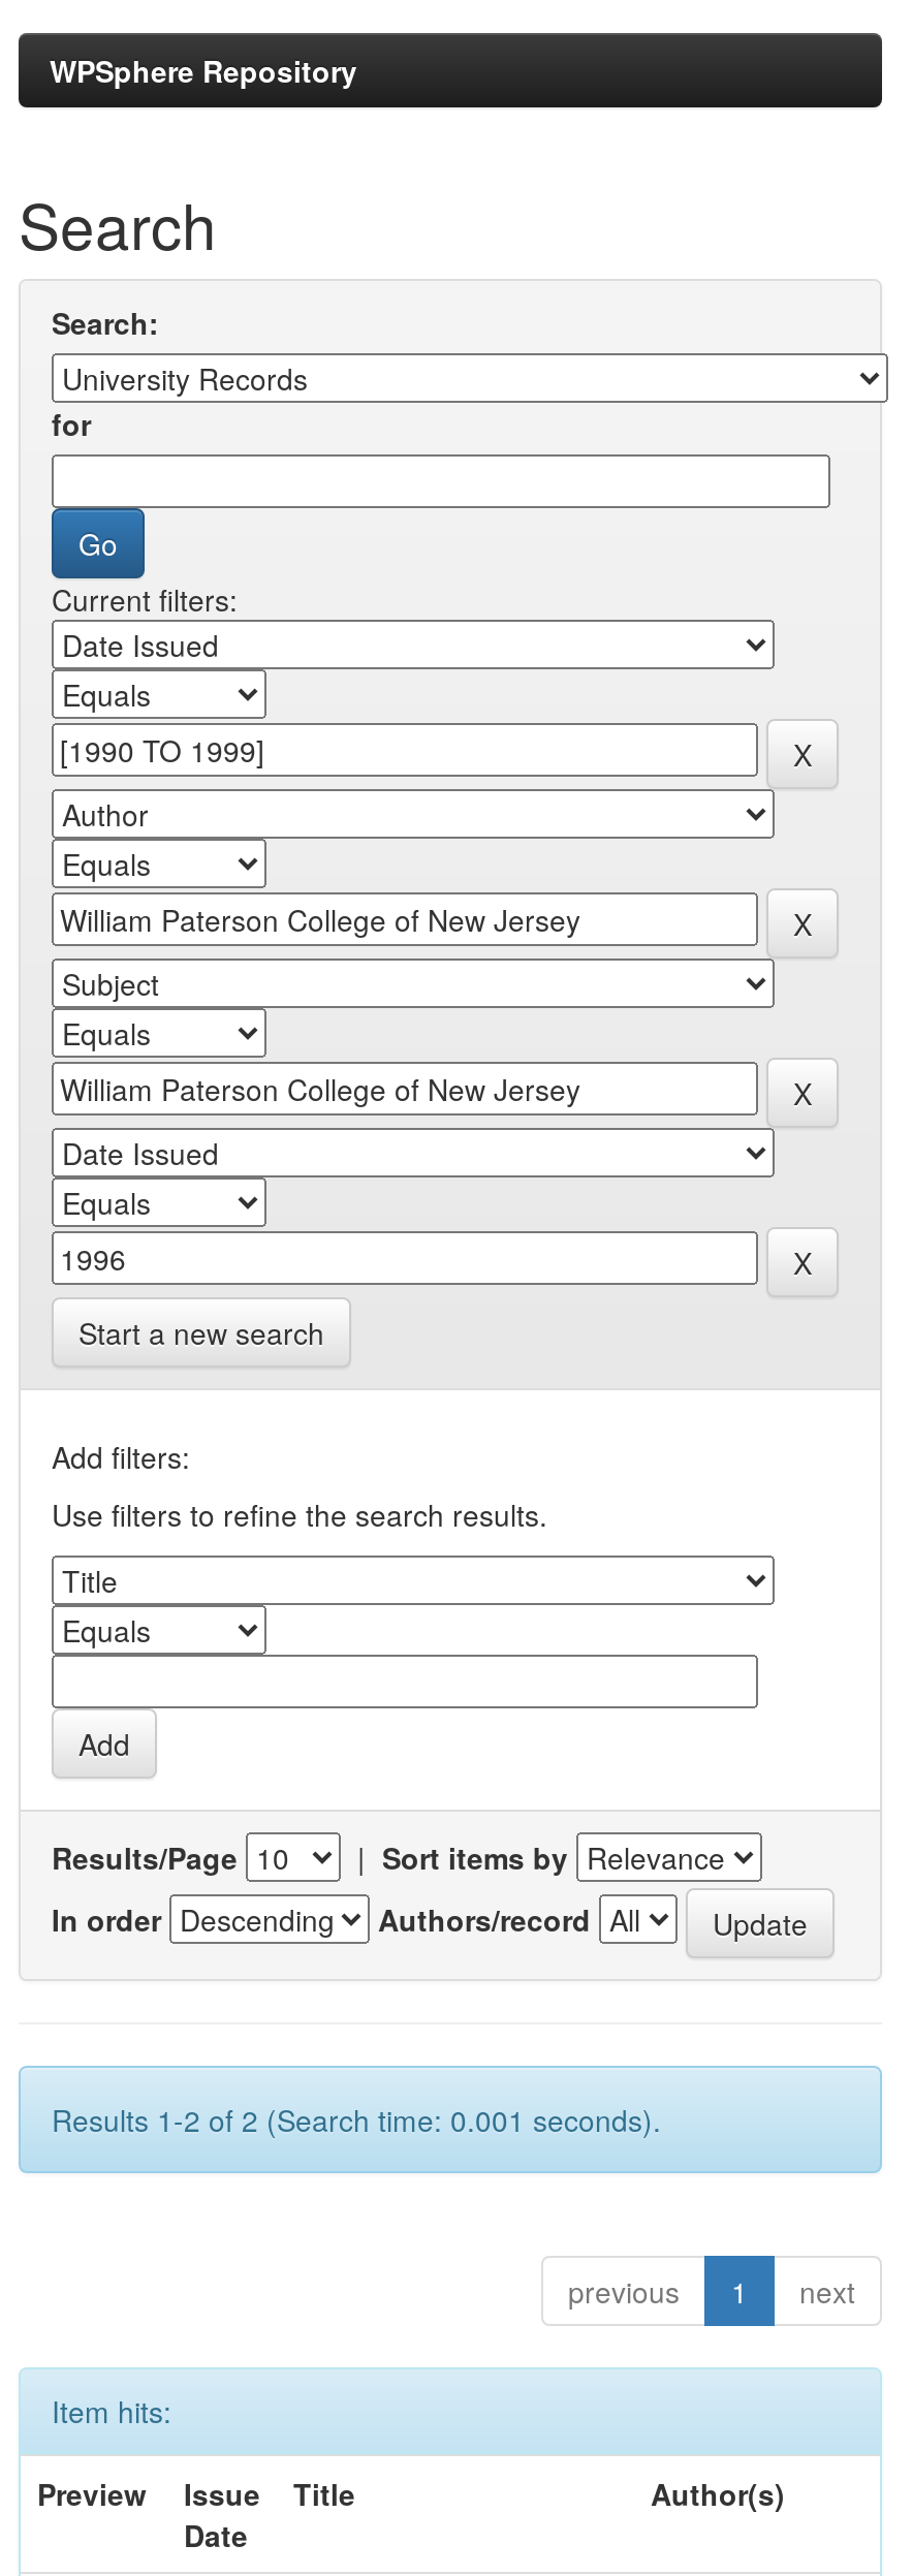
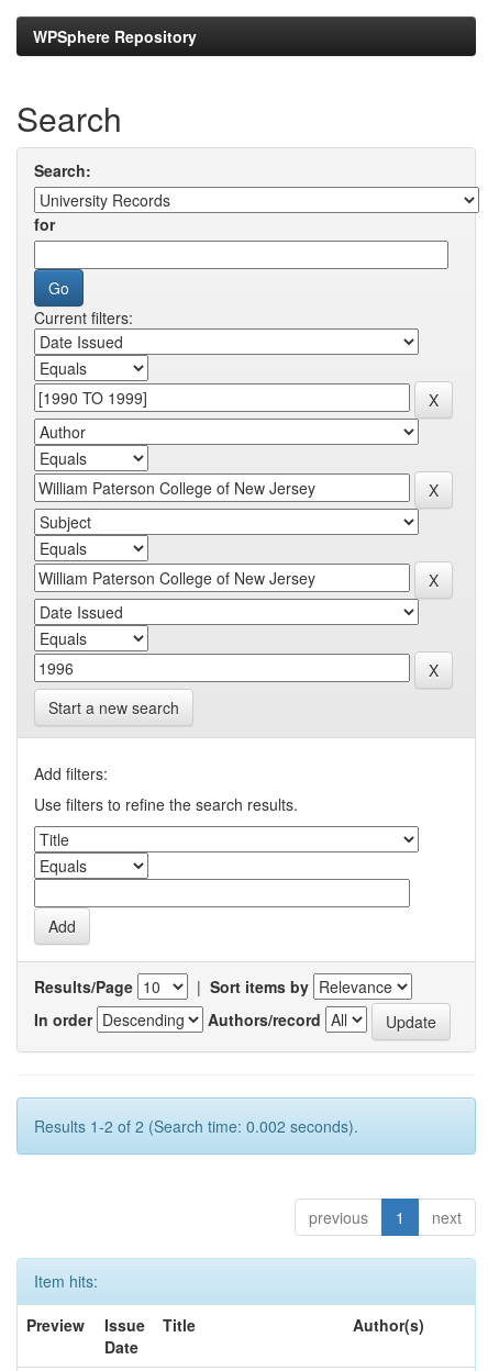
[52,2099,661,2140] Results 1-2 of 2 (Search time: 0.001 seconds). -> [34,1115,358,1137] Results 1-2 of 2 (Search time: 0.002 seconds).

